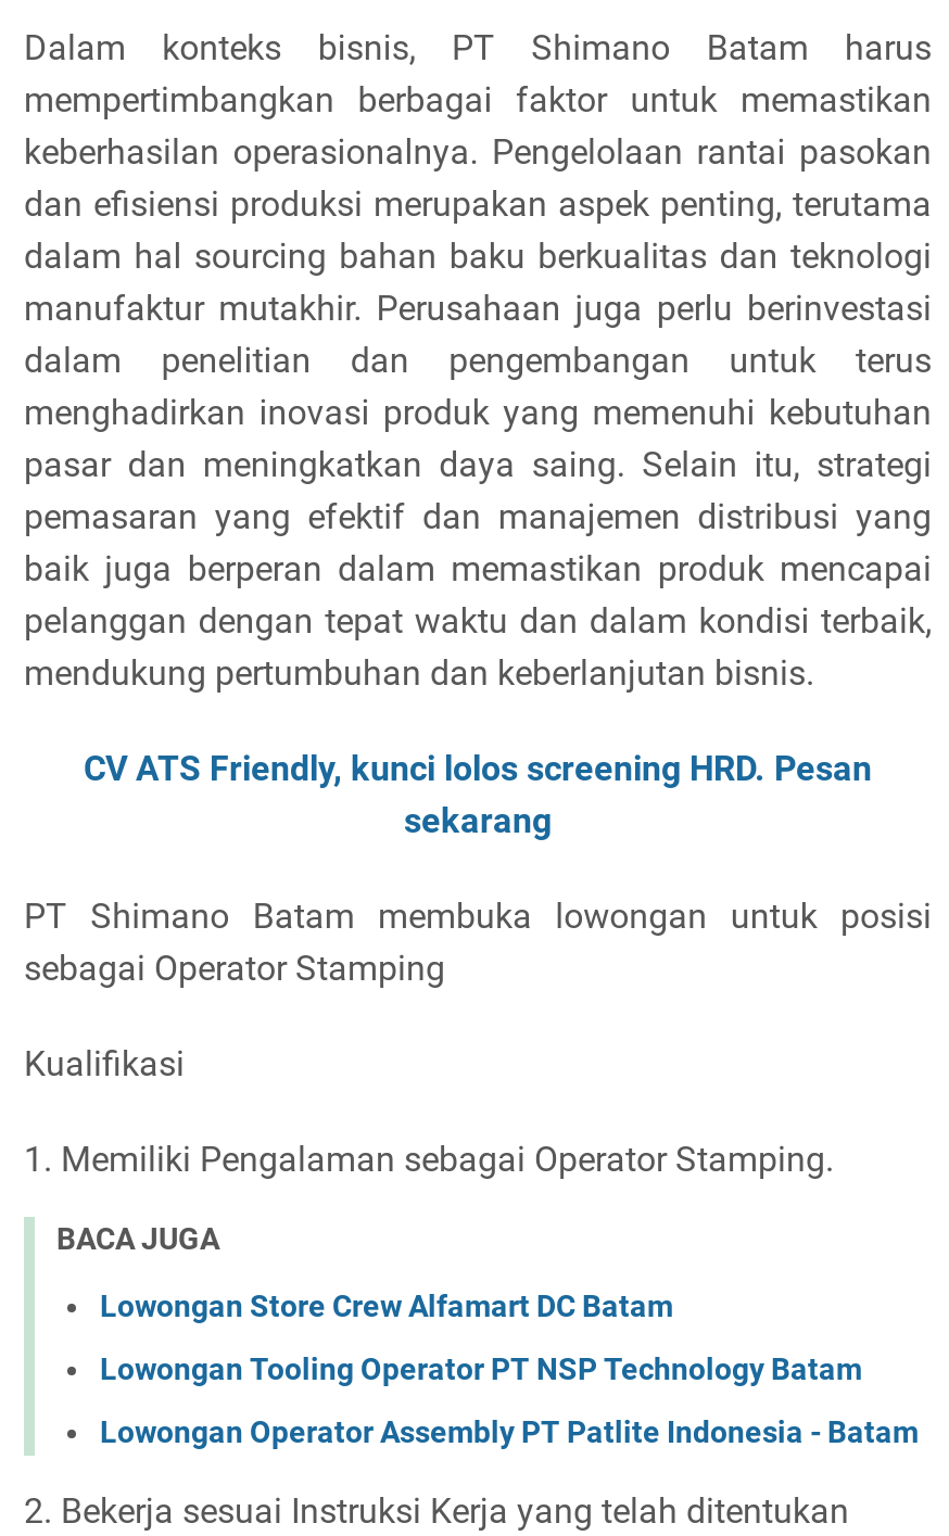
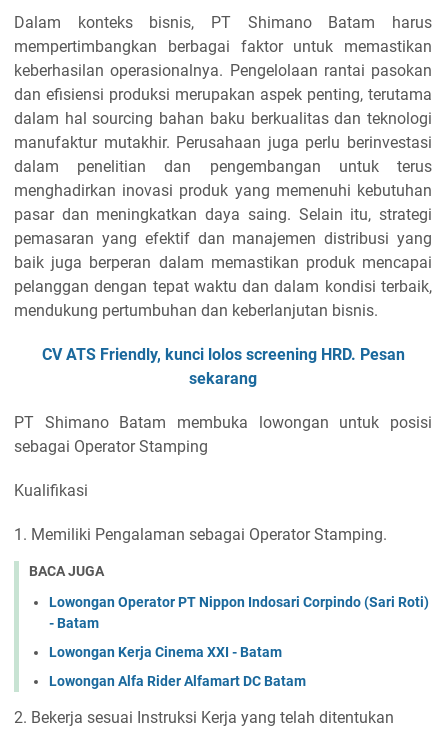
[100,1288,673,1323] Lowongan Store Crew Alfamart DC Batam -> [49,594,429,631] Lowongan Operator PT Nippon Indosari Corpindo (Sari Roti) | - Batam
[100,1351,862,1386] Lowongan Tooling Operator PT NSP Technology Batam -> [49,644,282,660] Lowongan Kerja Cinema XXI - Batam
[100,1414,919,1449] Lowongan Operator Assembly PT Patlite Indonesia - Batam -> [49,673,306,689] Lowongan Alfa Rider Alfamart DC Batam

